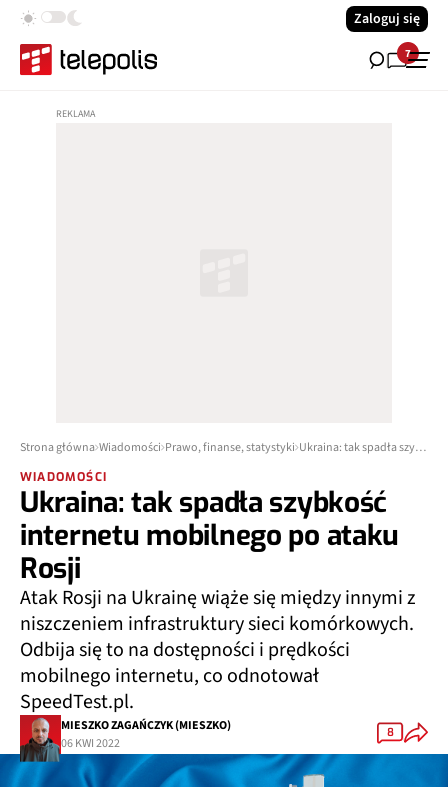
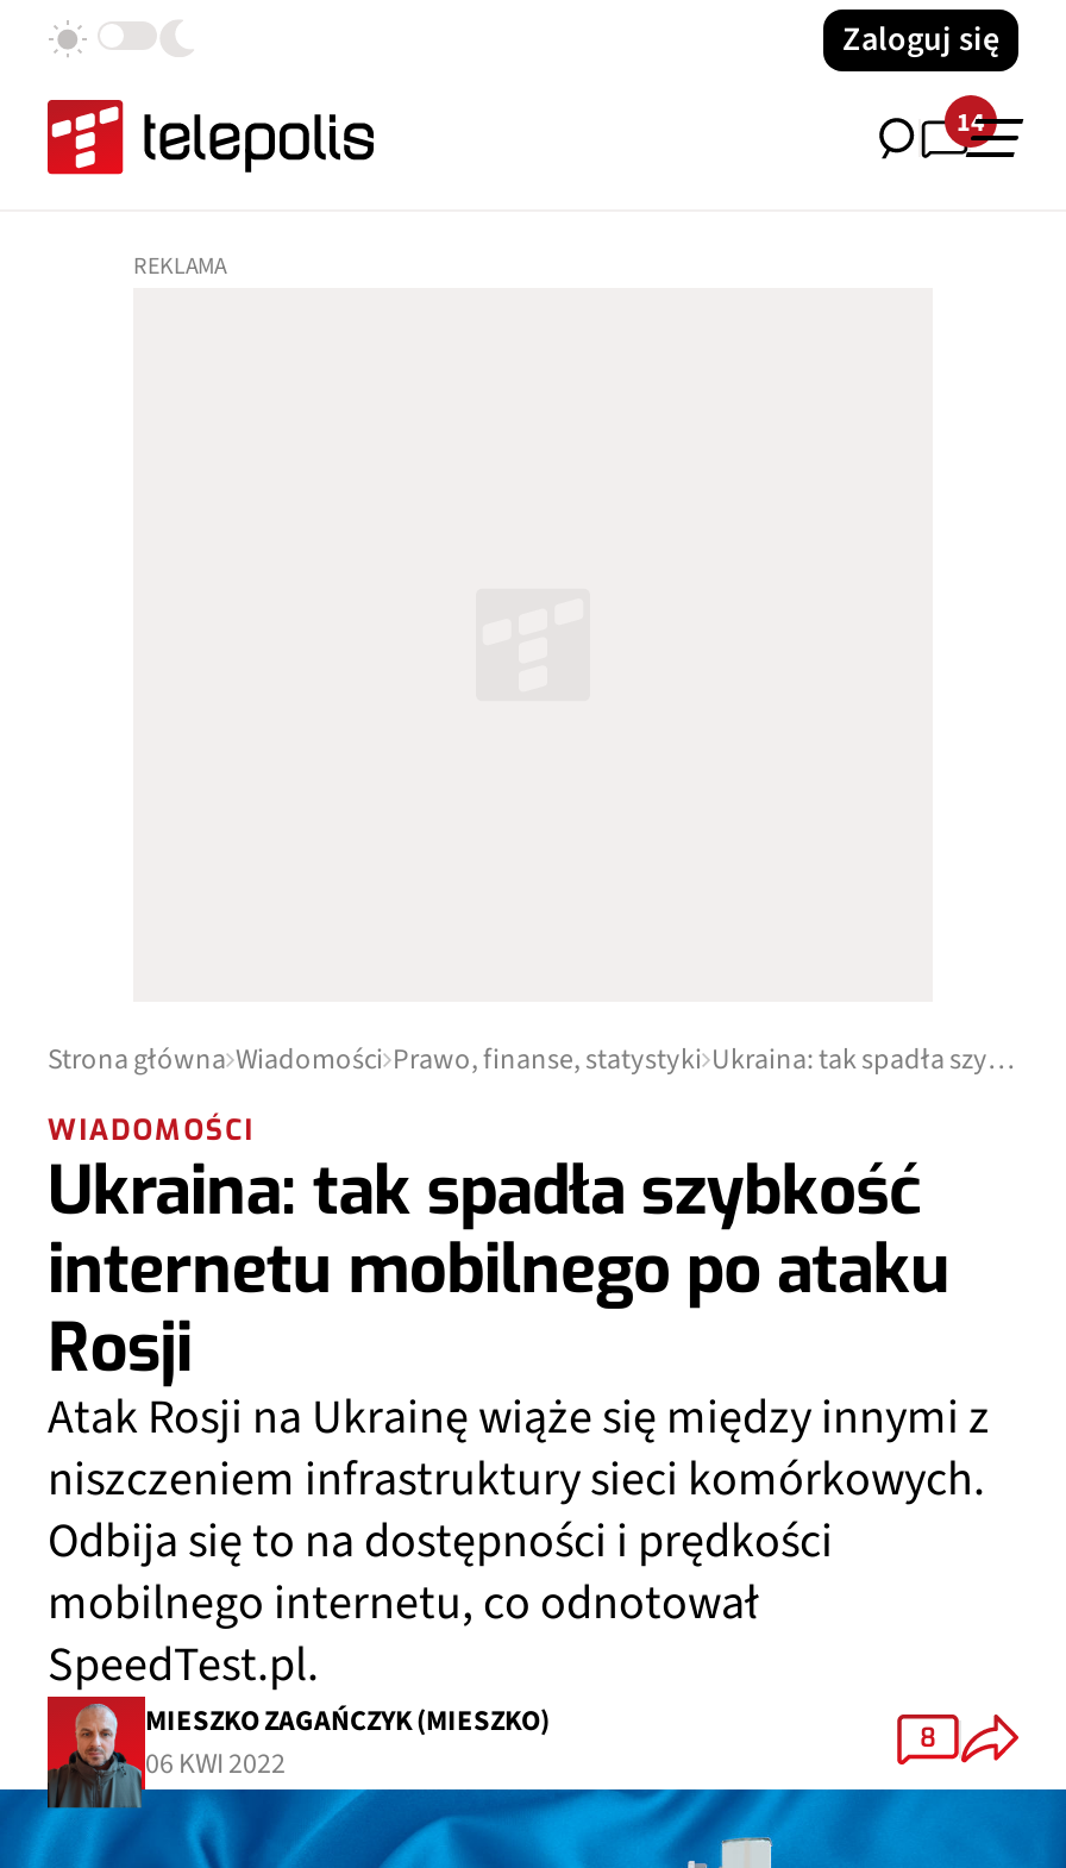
[405,45,411,60] 7 -> [957,104,985,139] 14

